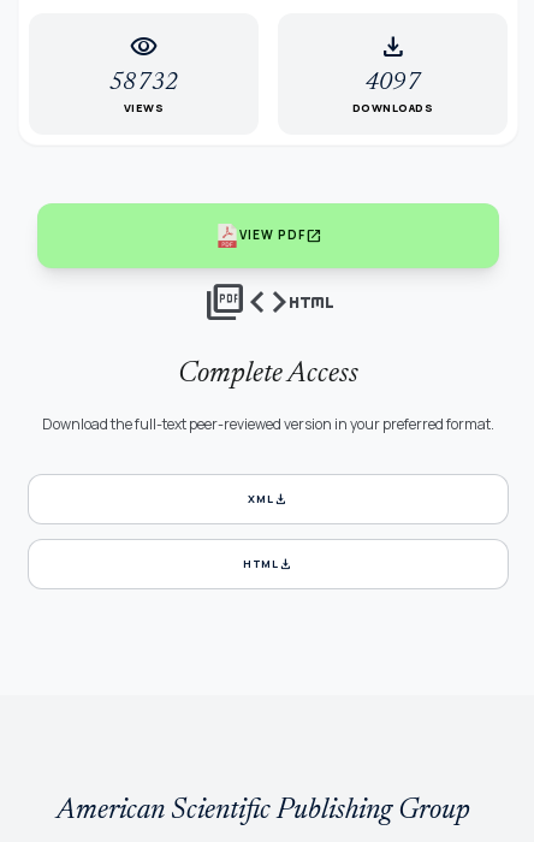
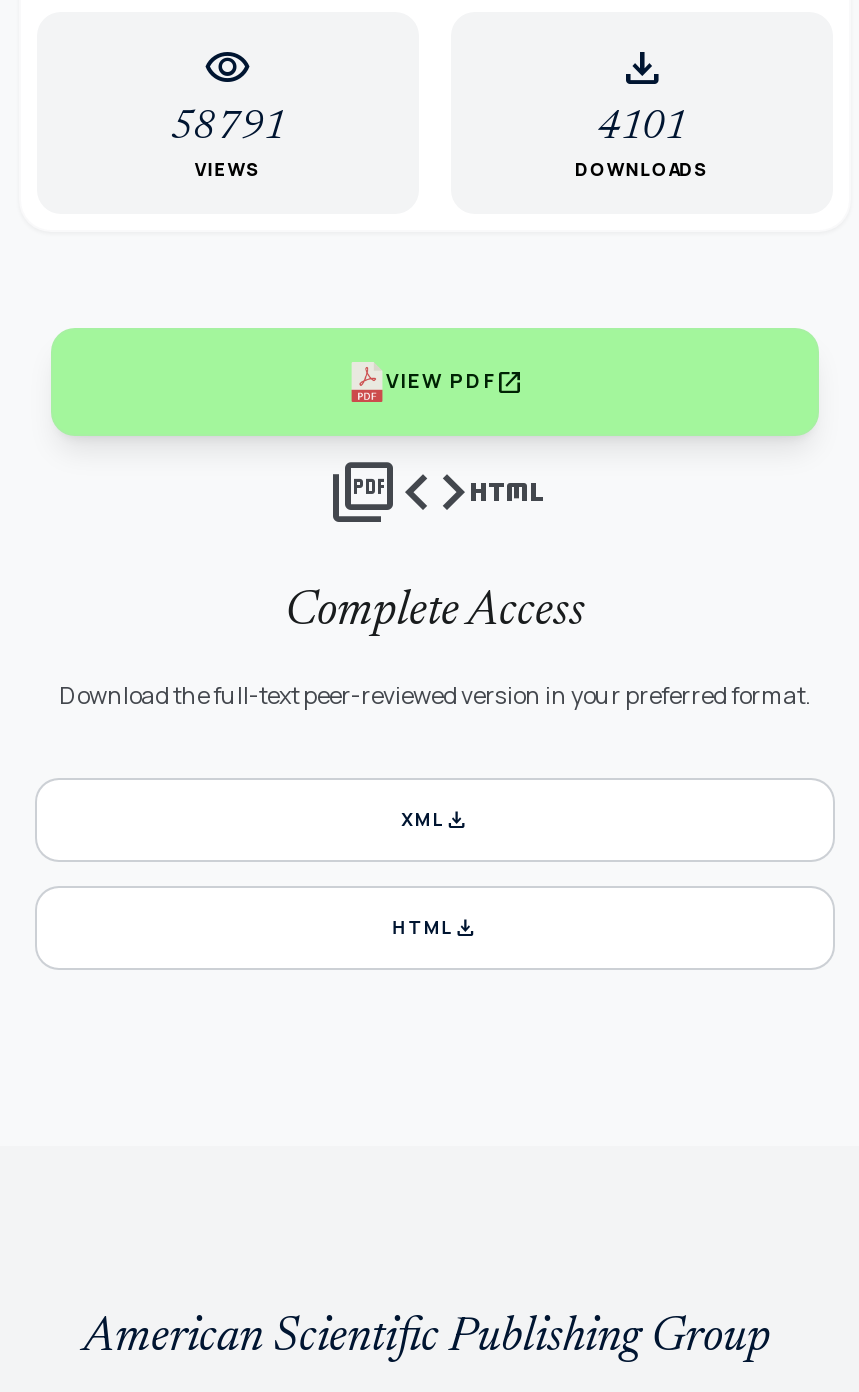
[109,70,178,94] 58732 -> [171,107,285,147] 58791
[365,70,420,94] 4097 -> [598,107,686,147] 4101

